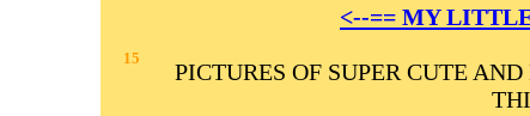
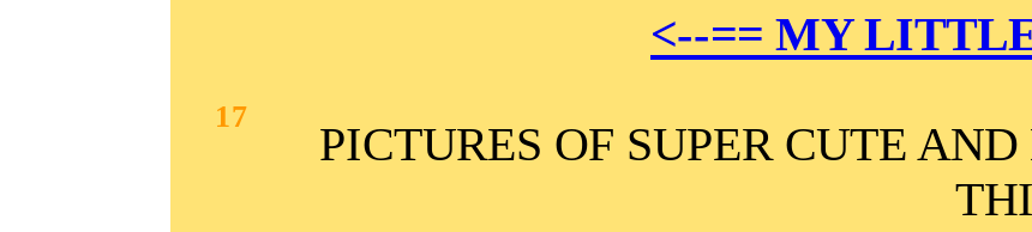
[123,49,139,67] 15 -> [215,98,248,134] 17

